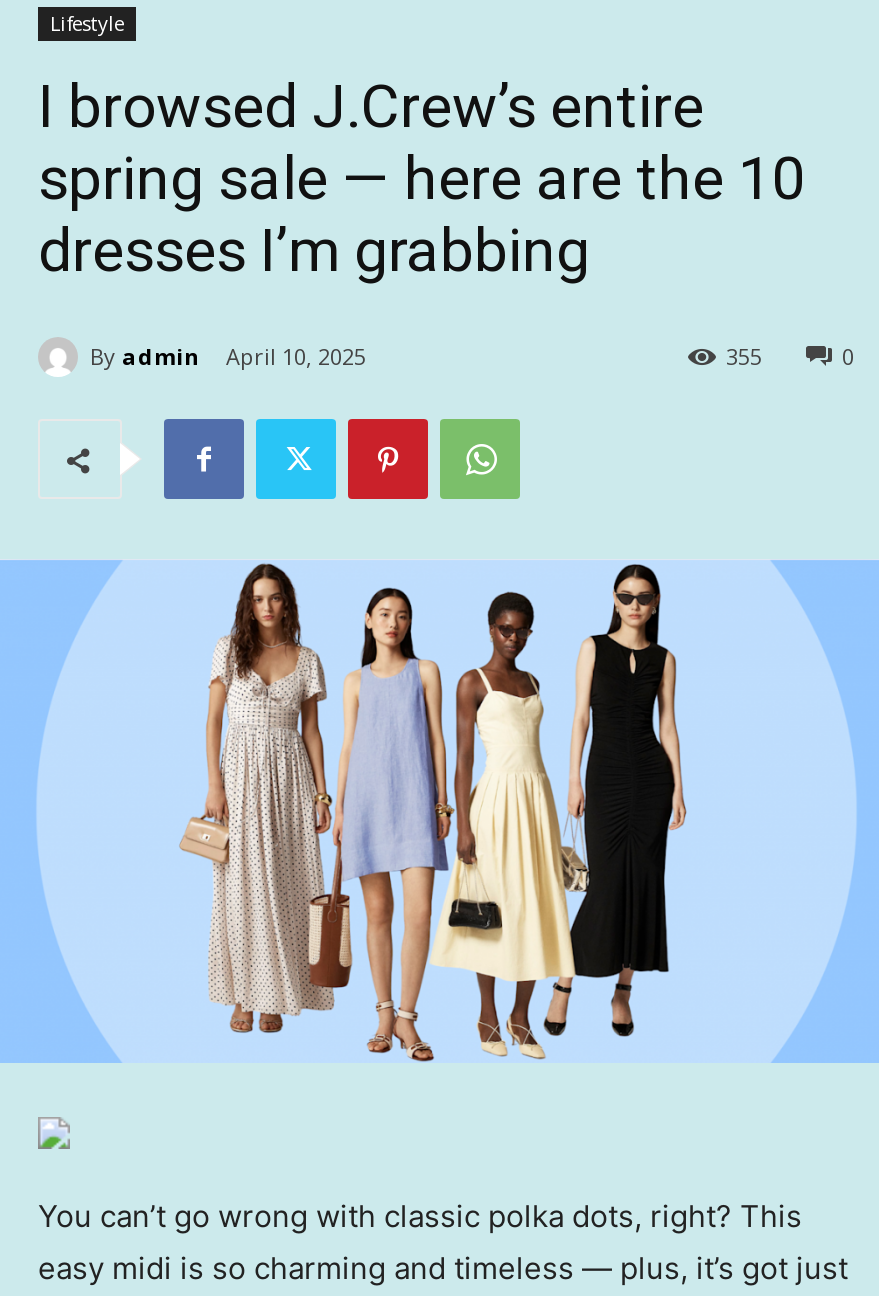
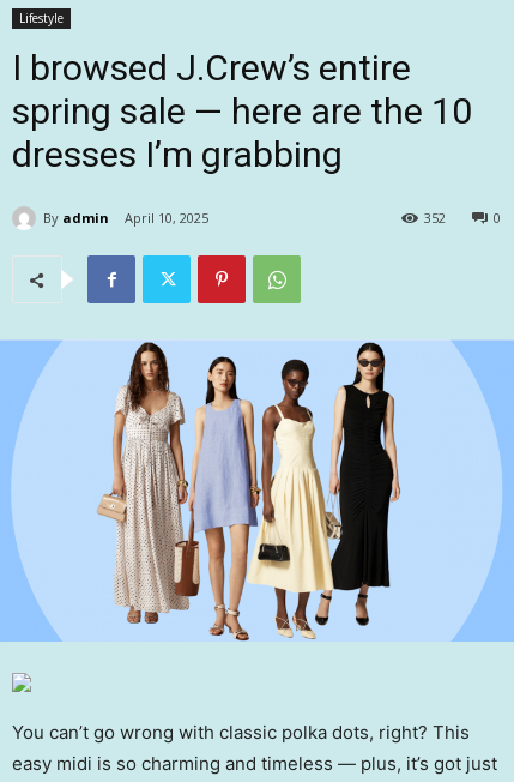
[726,342,762,372] 355 -> [424,209,446,227] 352

